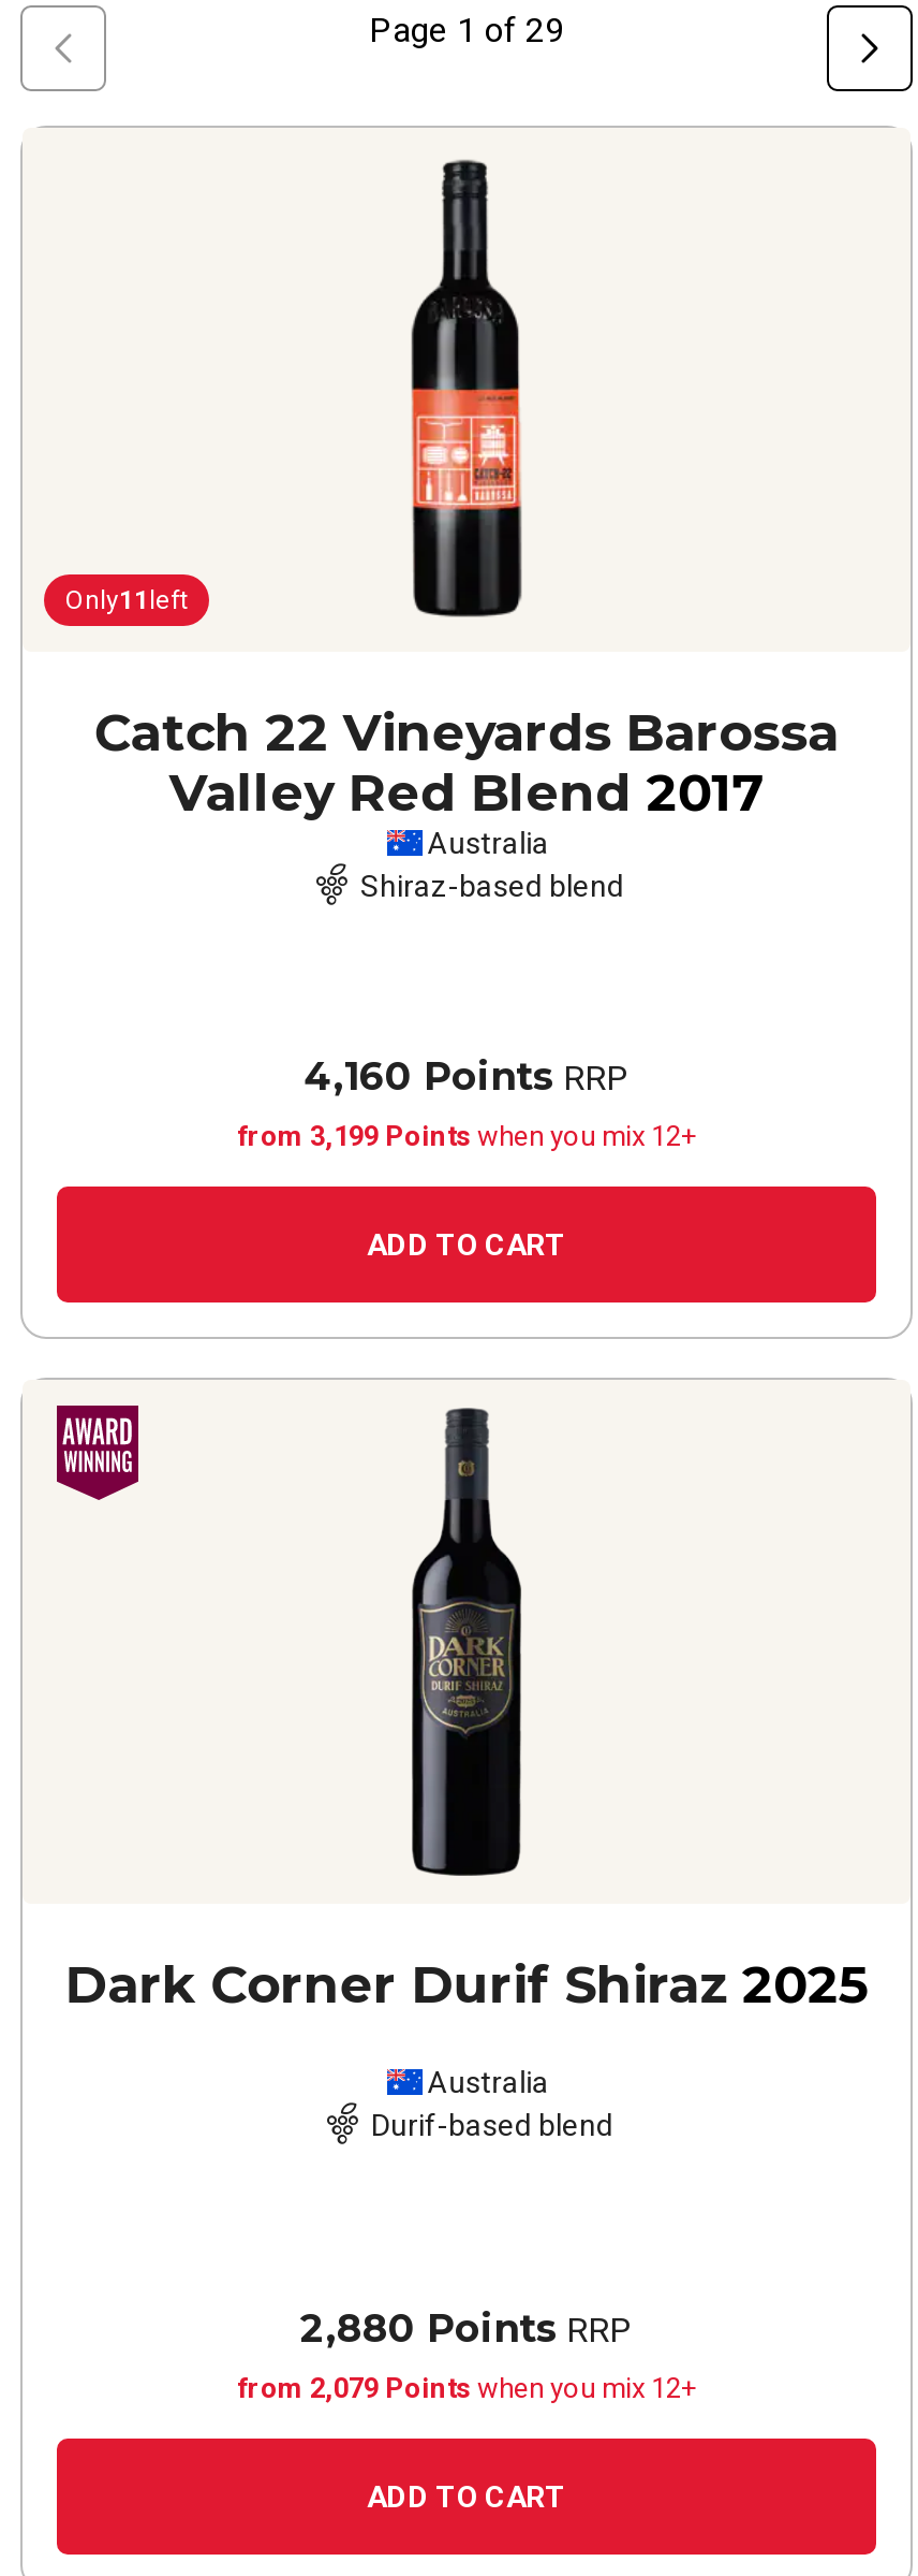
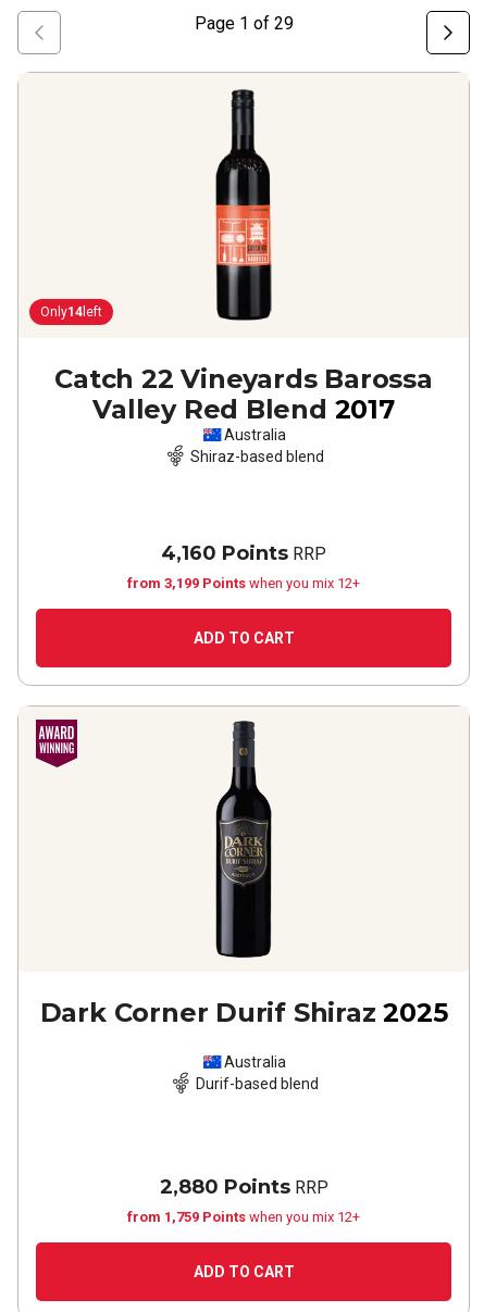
[65,586,188,616] Only11 left -> [40,305,102,320] Only14 left
[237,2372,696,2405] from 2,079 Points when you mix 12+ -> [127,1209,360,1225] from 1,759 Points when you mix 12+

